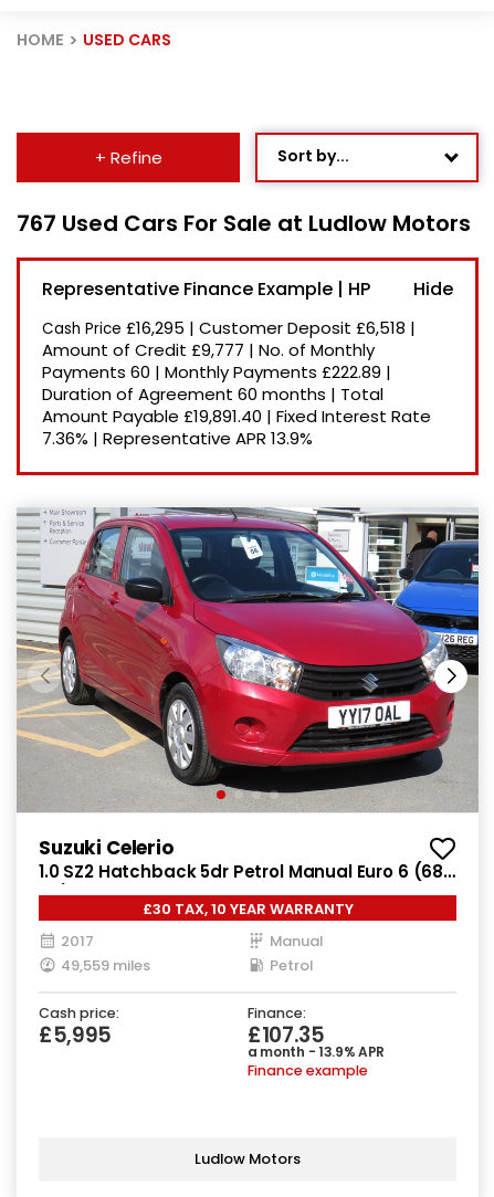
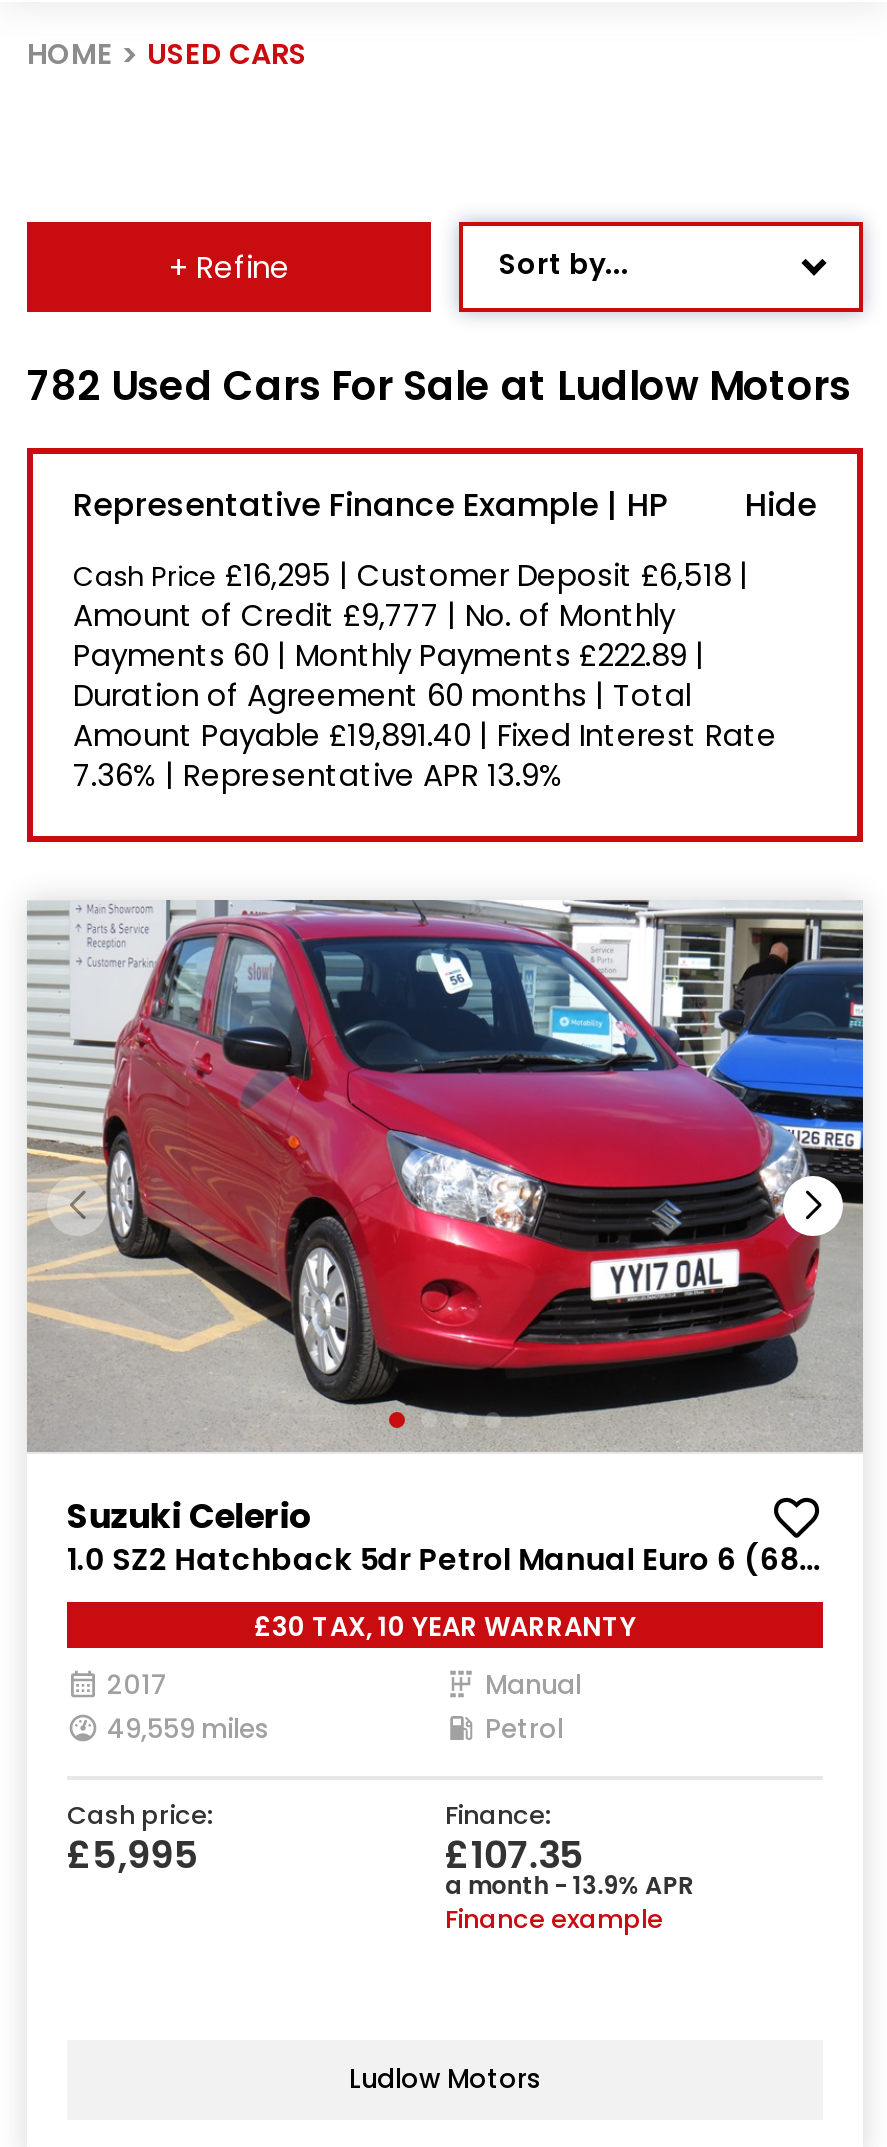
[17,208,471,239] 767 Used Cars For Sale at Ludlow Motors -> [27,358,851,414] 782 Used Cars For Sale at Ludlow Motors

